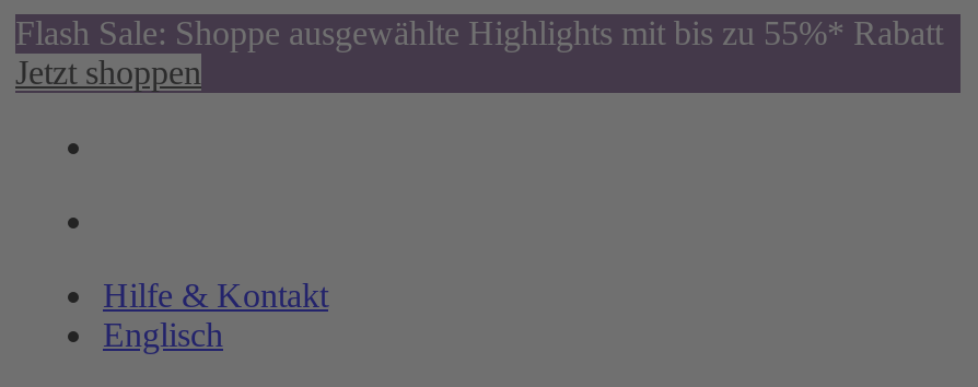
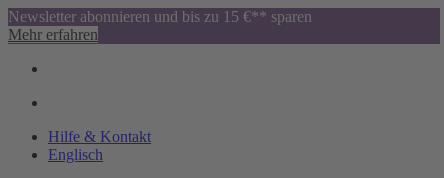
[15,14,943,91] Flash Sale: Shoppe ausgewählte Highlights mit bis zu 55%* Rabatt | Jetzt shoppen -> [8,8,312,43] Newsletter abonnieren und bis zu 15 €** sparen | Mehr erfahren

